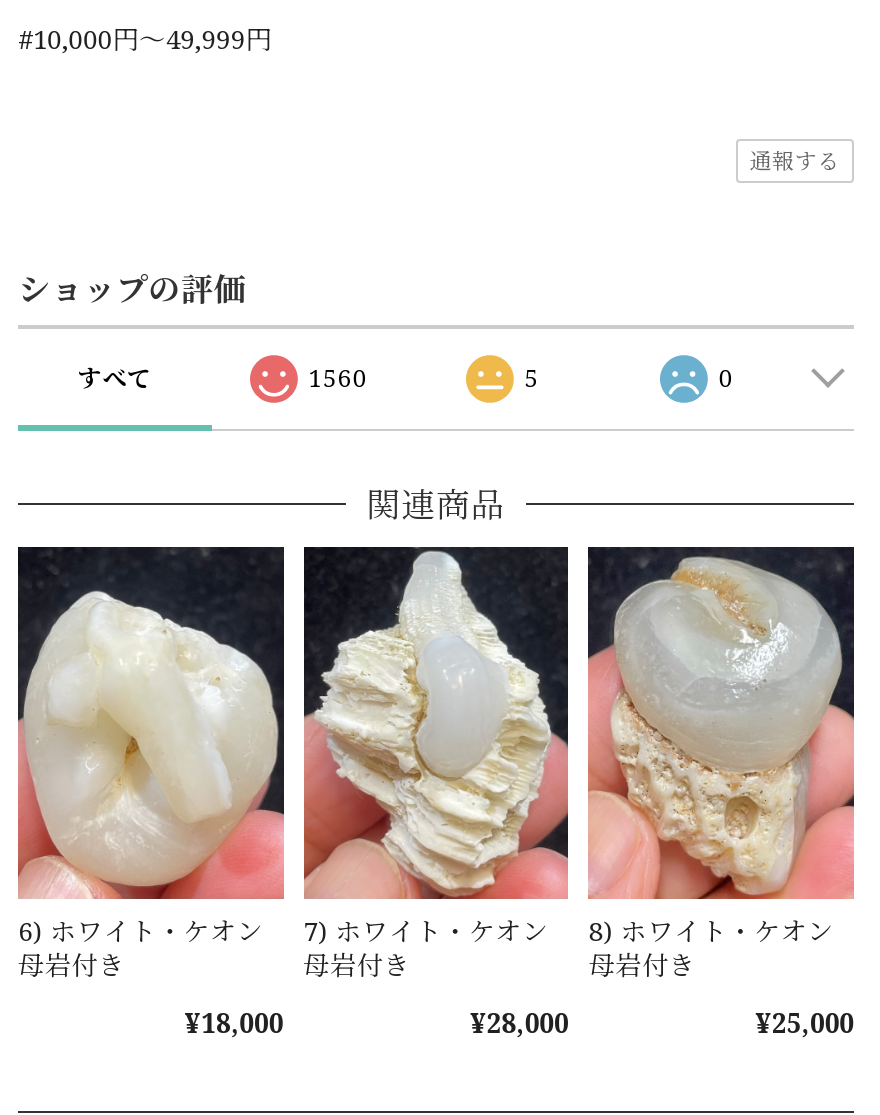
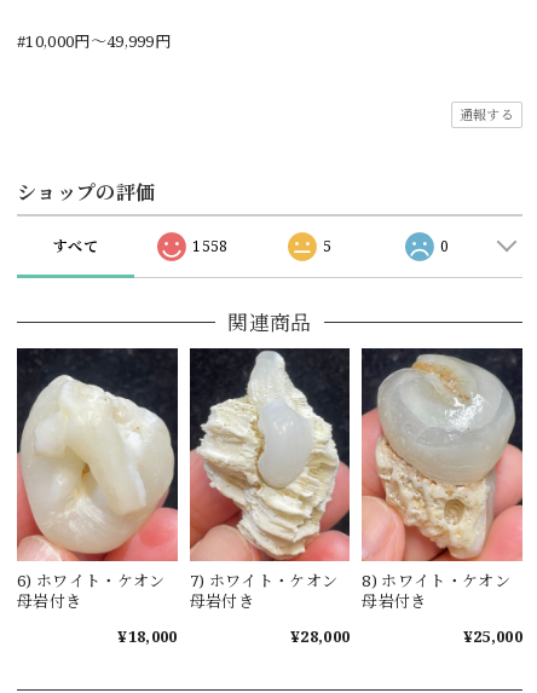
[309,360,367,394] 1560 -> [193,235,228,256] 1558

